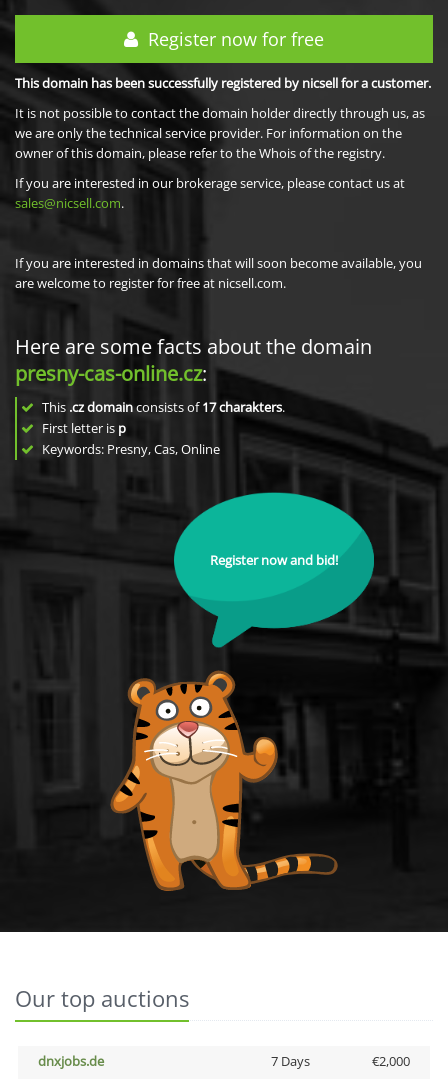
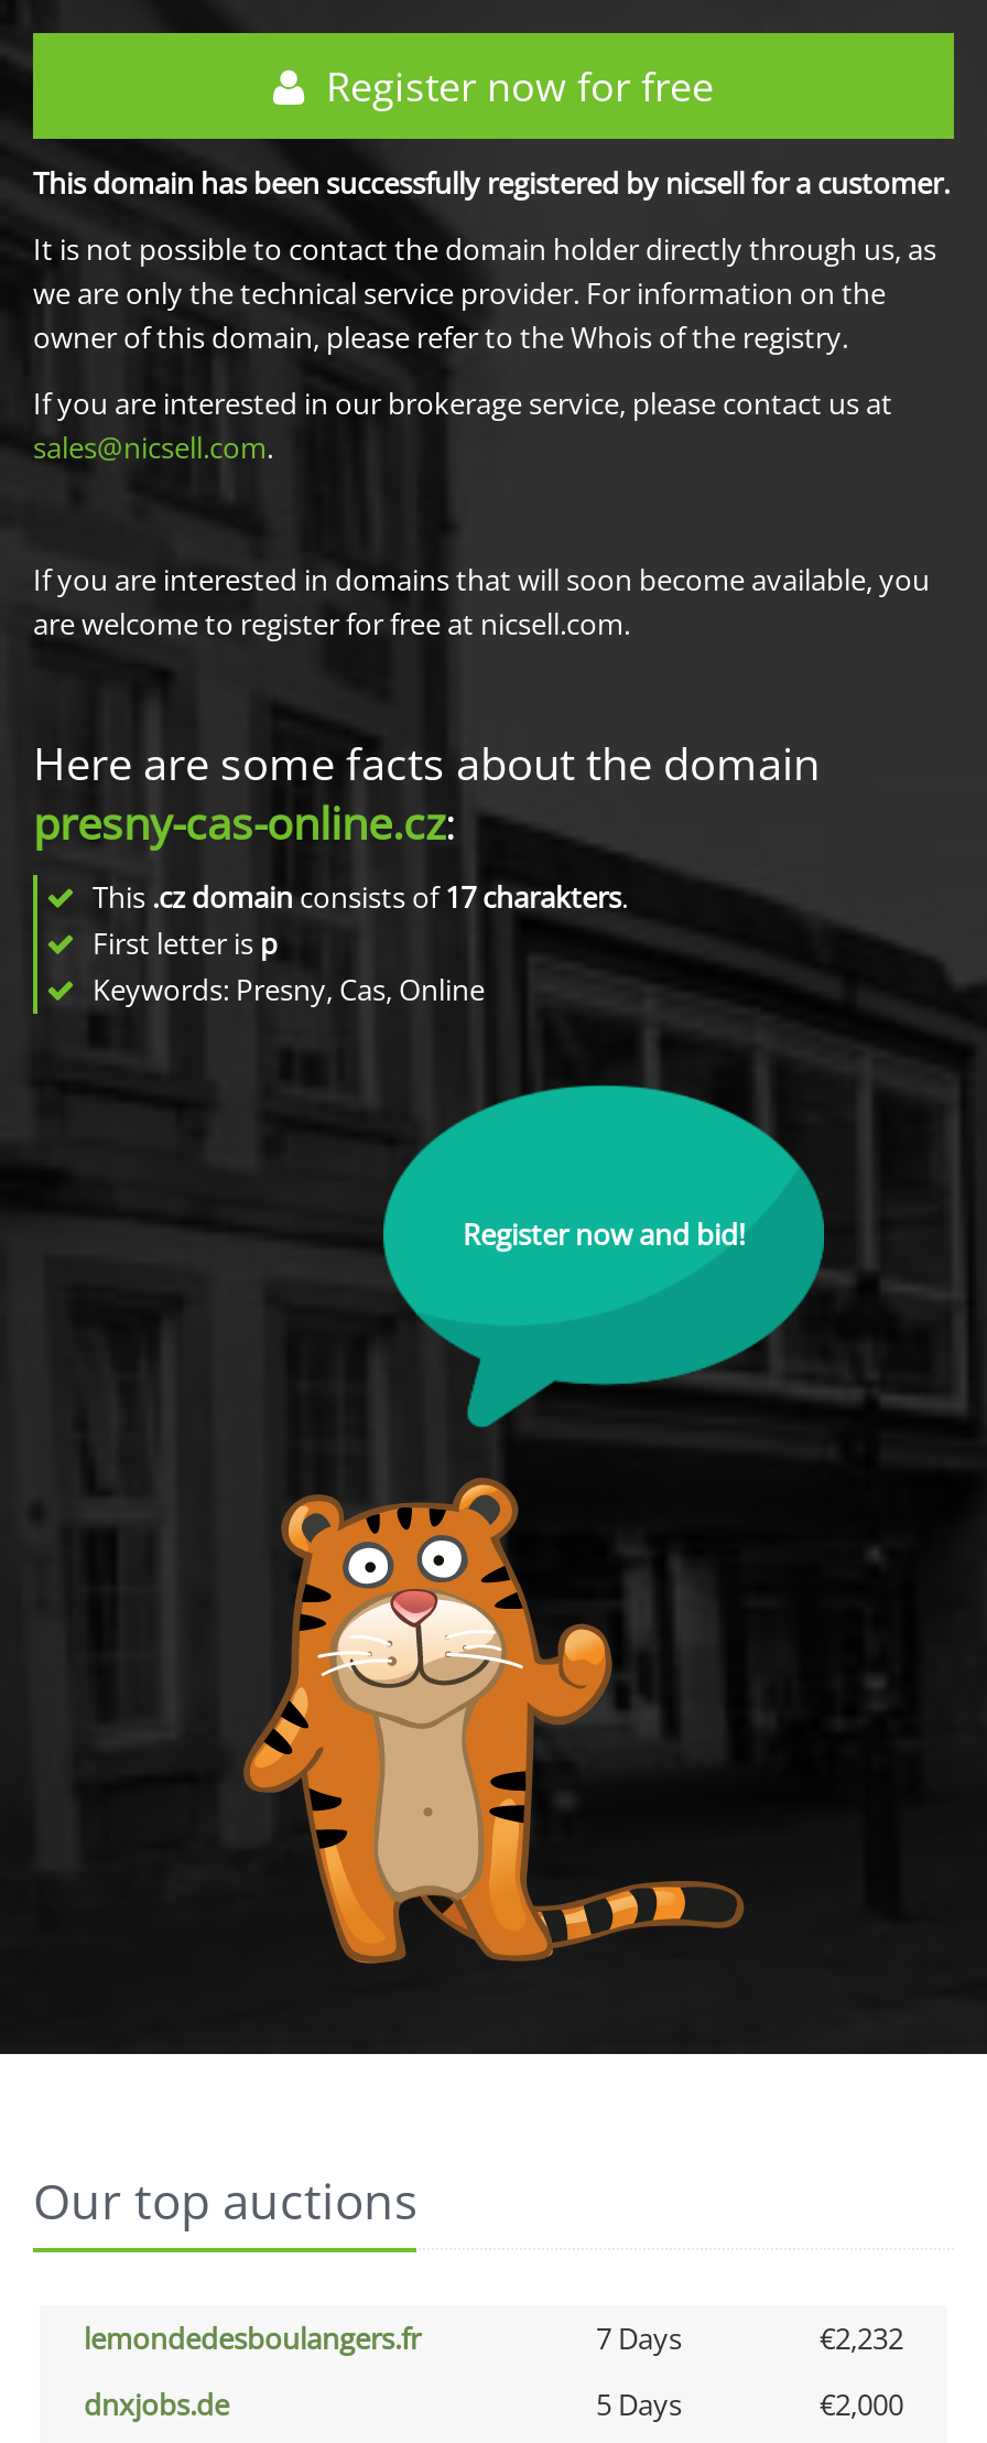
none -> [84,2318,903,2358] lemondedesboulangers.fr | 7 Days | €2,232
[270,1052,309,1070] 7 Days -> [596,2385,682,2424] 5 Days

